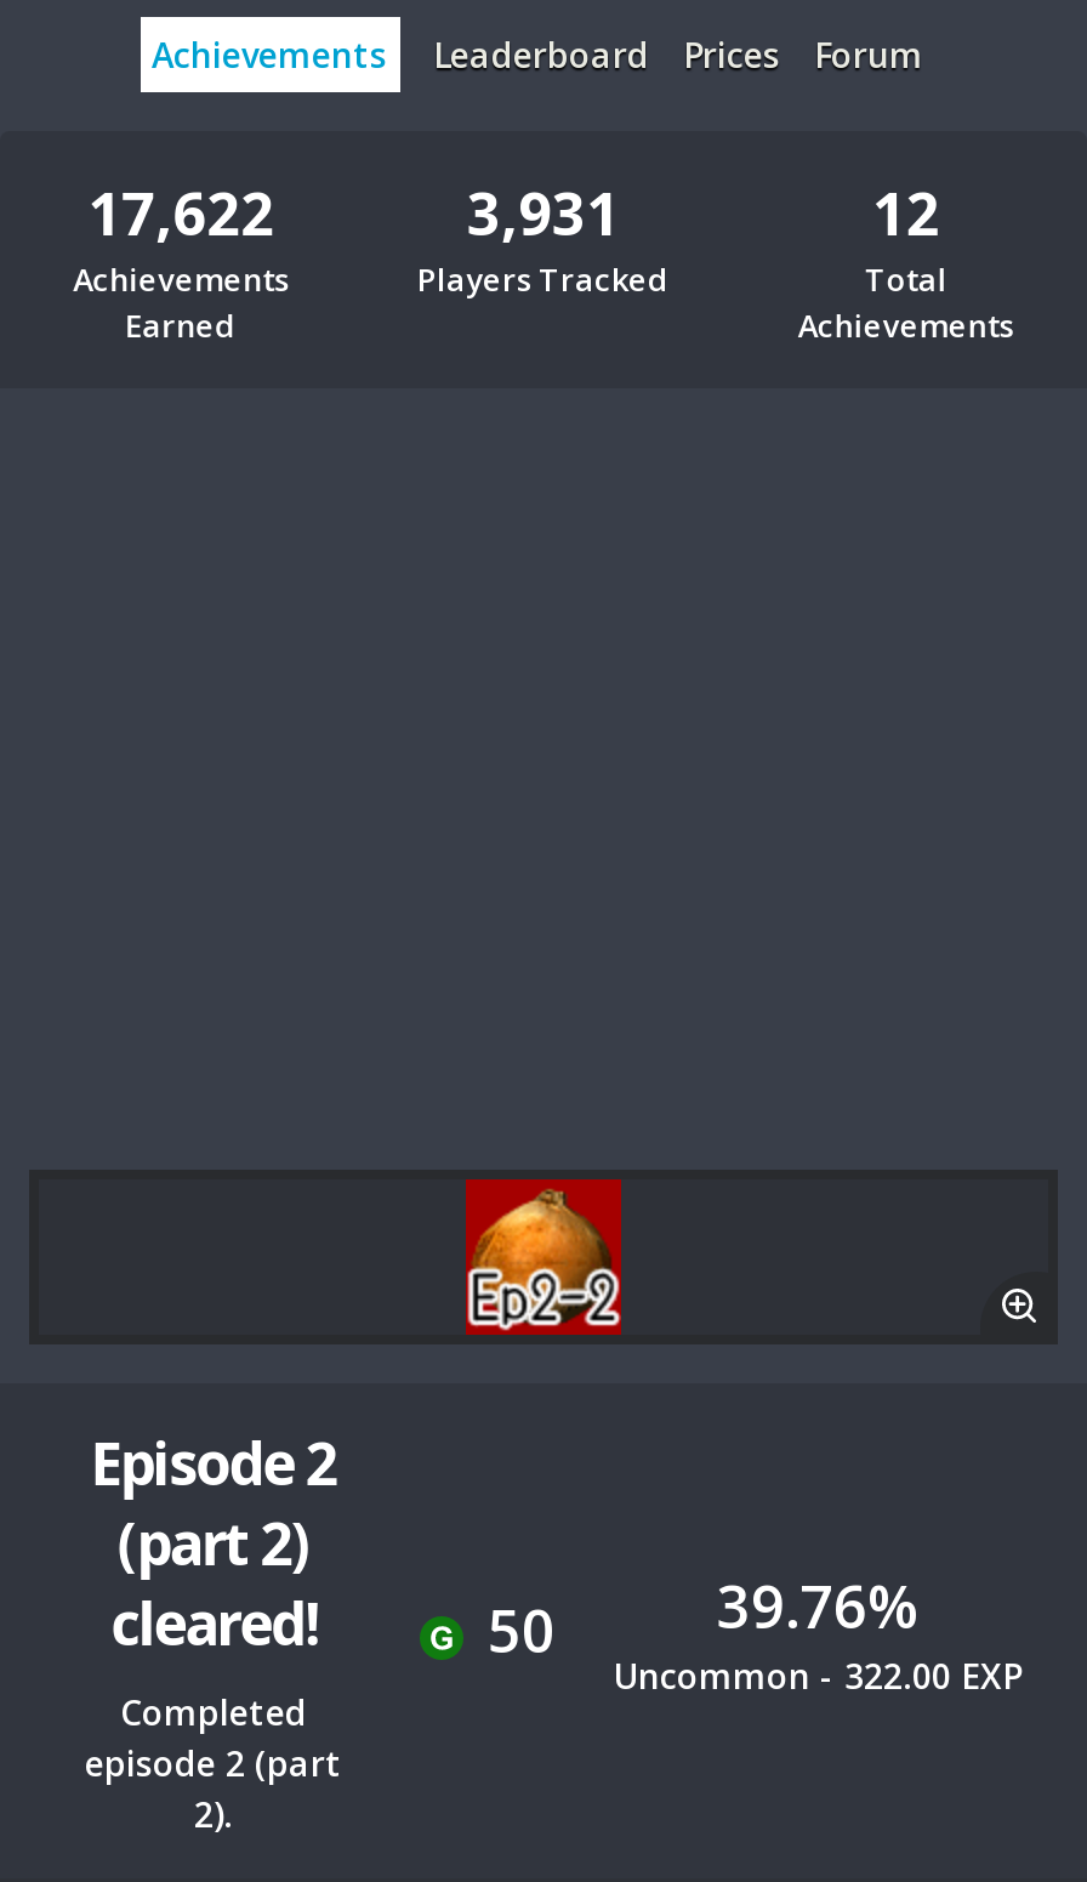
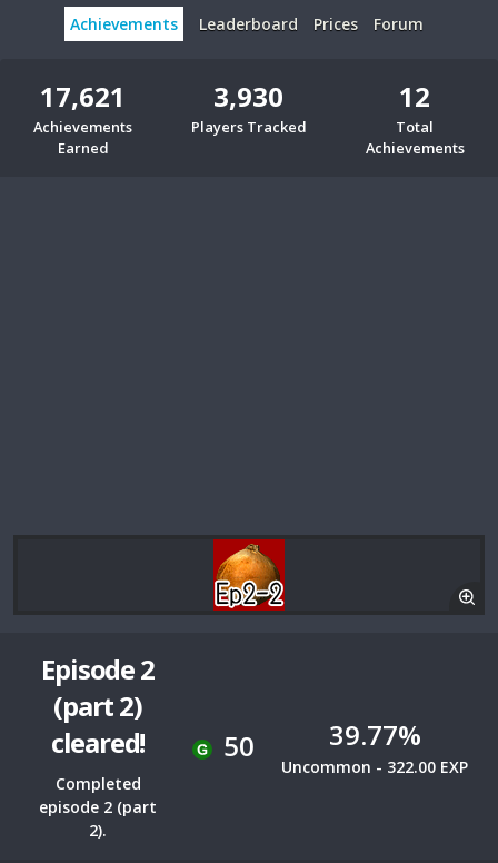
[88,172,275,252] 17,622 -> [40,78,126,115] 17,621
[467,172,620,252] 3,931 -> [214,78,284,115] 3,930
[717,1564,918,1644] 39.76% -> [328,716,421,752] 39.77%

